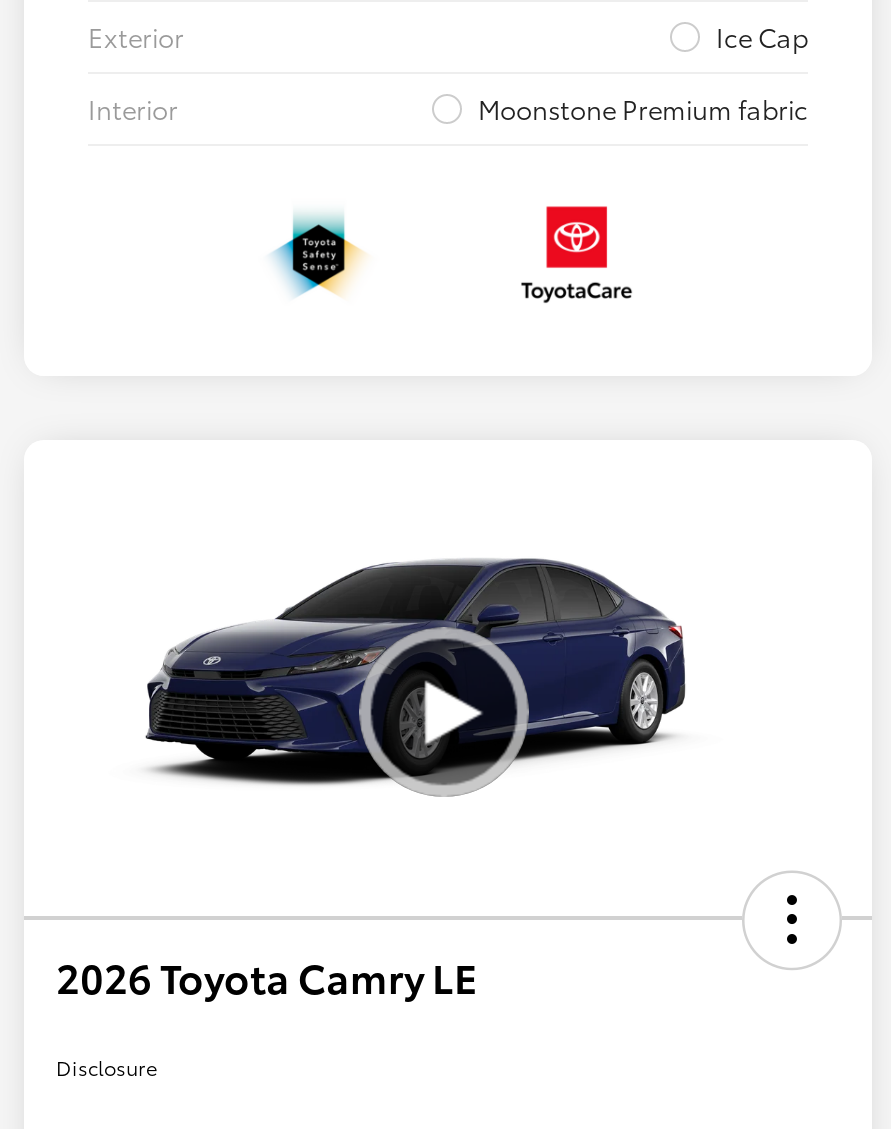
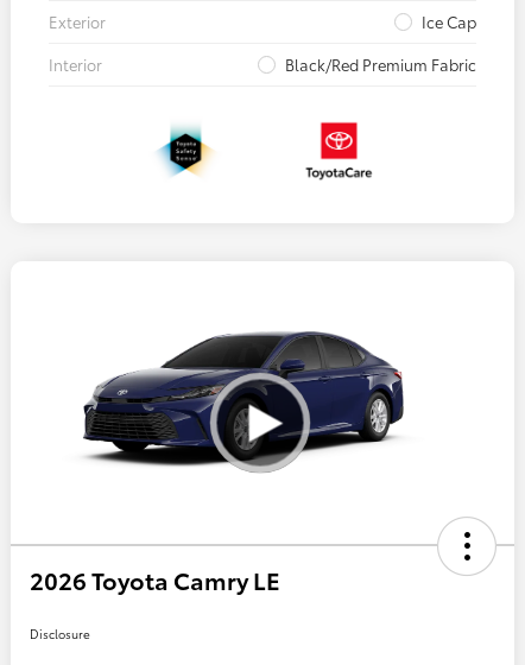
[478,90,808,126] Moonstone Premium fabric -> [285,54,476,75] Black/Red Premium Fabric

